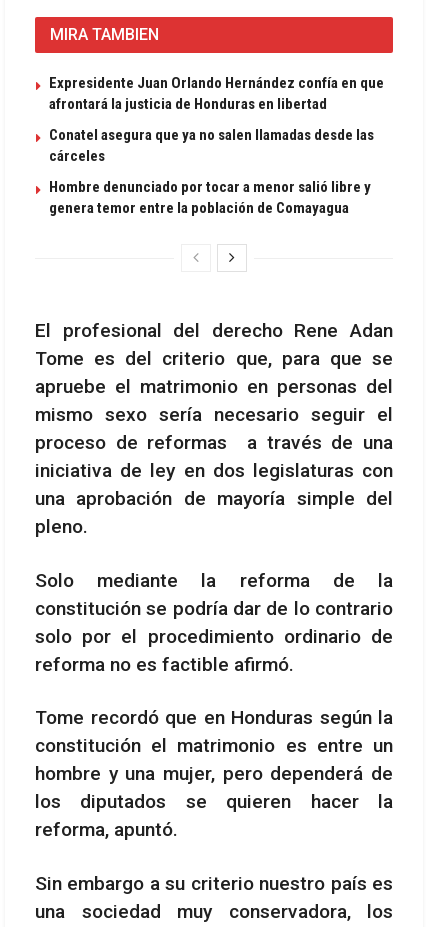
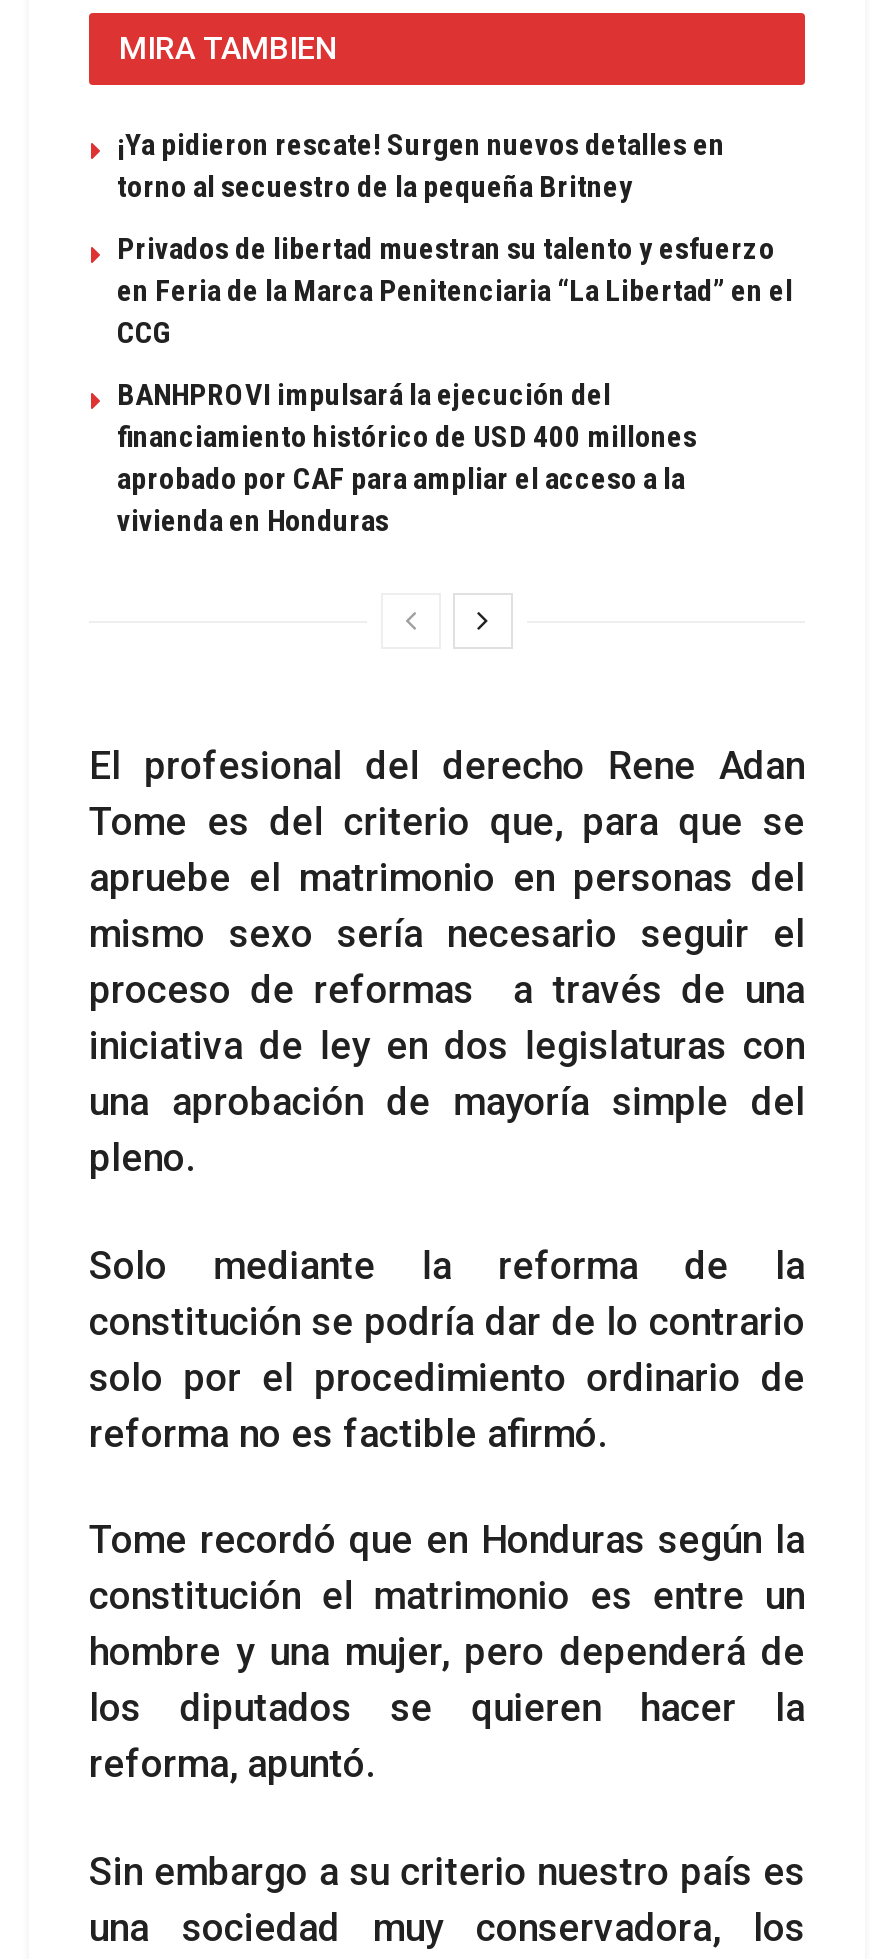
[49,74,384,113] Expresidente Juan Orlando Hernández confía en que | afrontará la justicia de Honduras en libertad -> [117,127,725,205] ¡Ya pidieron rescate! Surgen nuevos detalles en | torno al secuestro de la pequeña Britney
[49,126,374,165] Conatel asegura que ya no salen llamadas desde las | cárceles -> [117,231,793,351] Privados de libertad muestran su talento y esfuerzo | en Feria de la Marca Penitenciaria “La Libertad” en el | CCG
[49,178,371,217] Hombre denunciado por tocar a menor salió libre y | genera temor entre la población de Comayagua -> [117,377,697,539] BANHPROVI impulsará la ejecución del | financiamiento histórico de USD 400 millones | aprobado por CAF para ampliar el acceso a la | vivienda en Honduras

